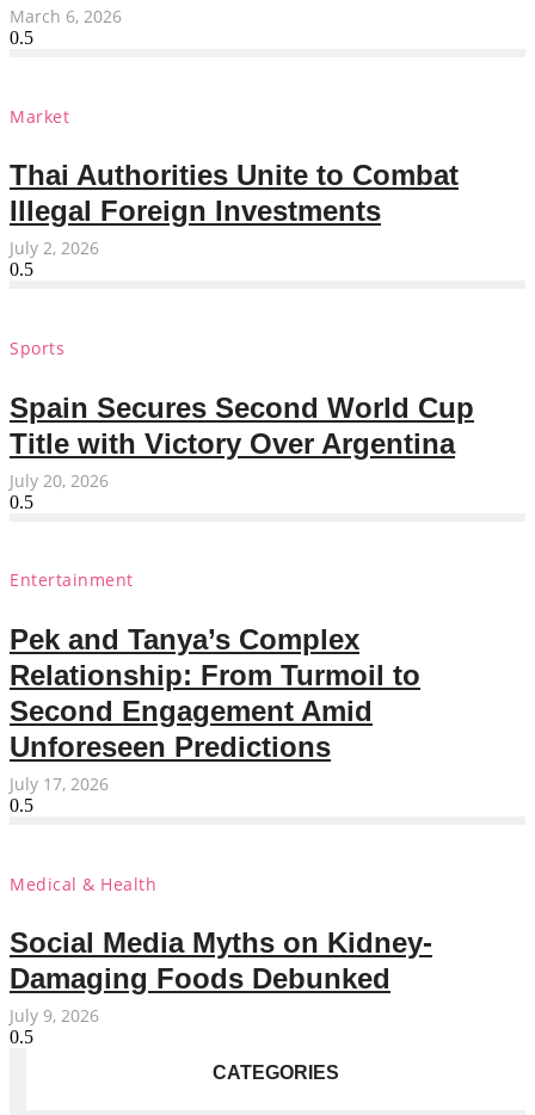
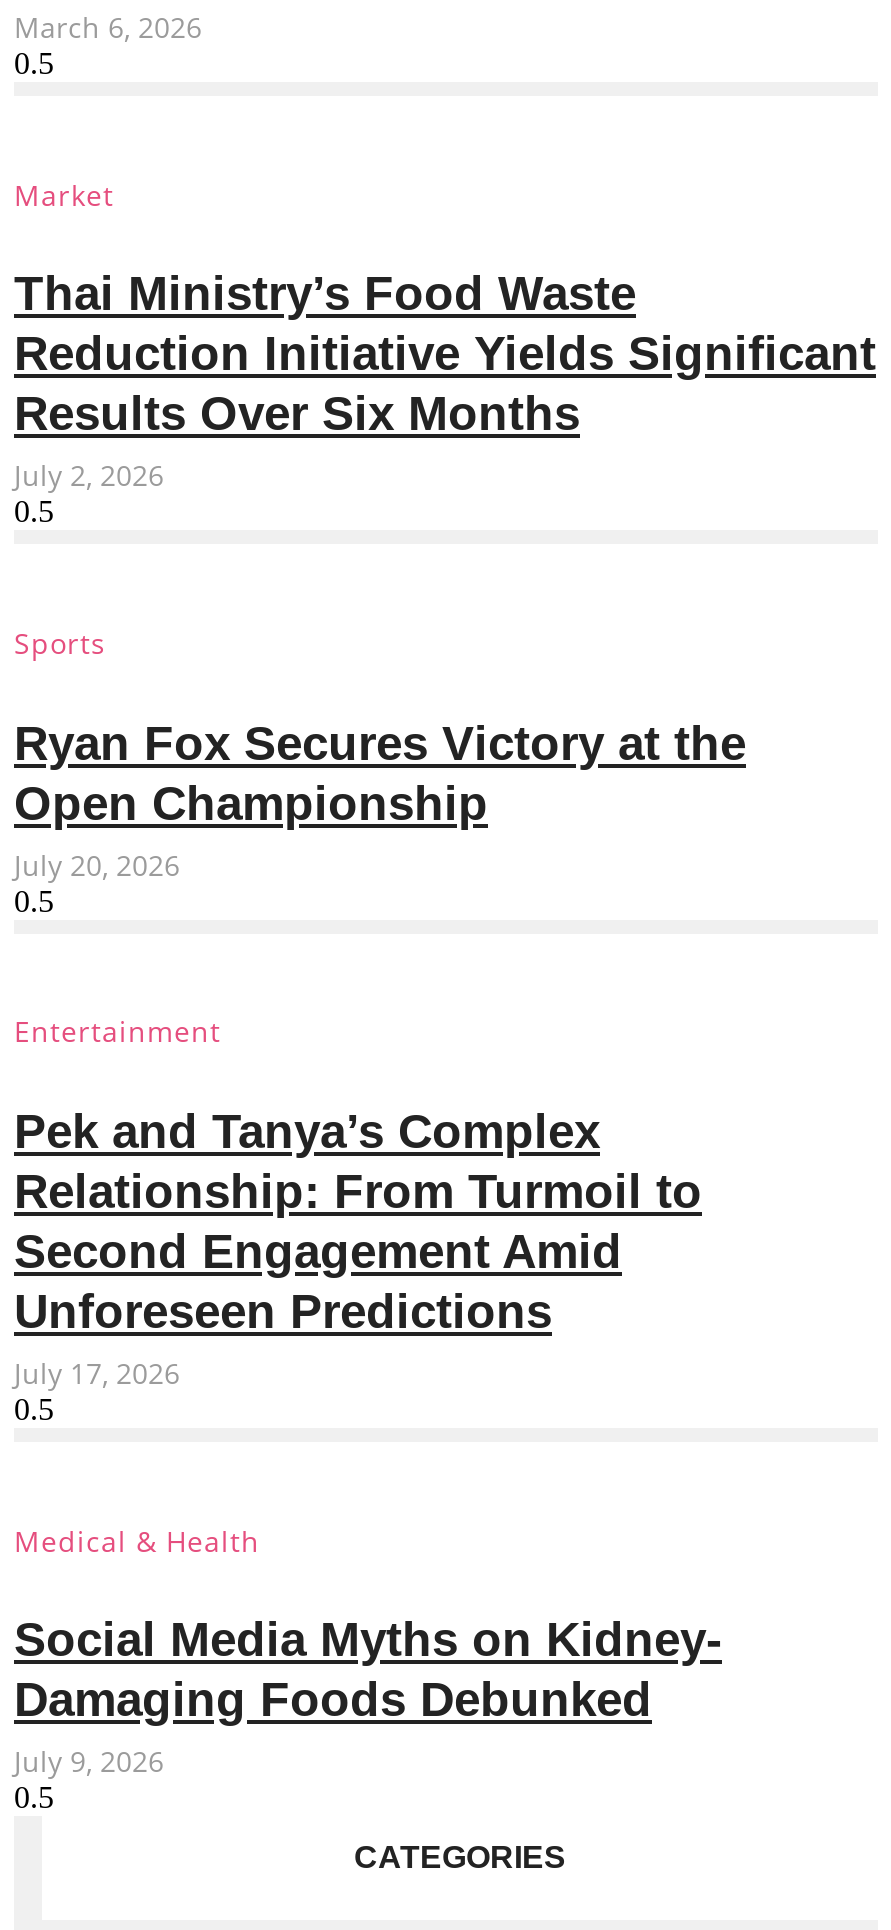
[10,159,459,227] Thai Authorities Unite to Combat | Illegal Foreign Investments -> [14,267,876,441] Thai Ministry’s Food Waste | Reduction Initiative Yields Significant | Results Over Six Months
[10,391,474,459] Spain Secures Second World Cup | Title with Victory Over Argentina -> [14,715,746,829] Ryan Fox Secures Victory at the | Open Championship

